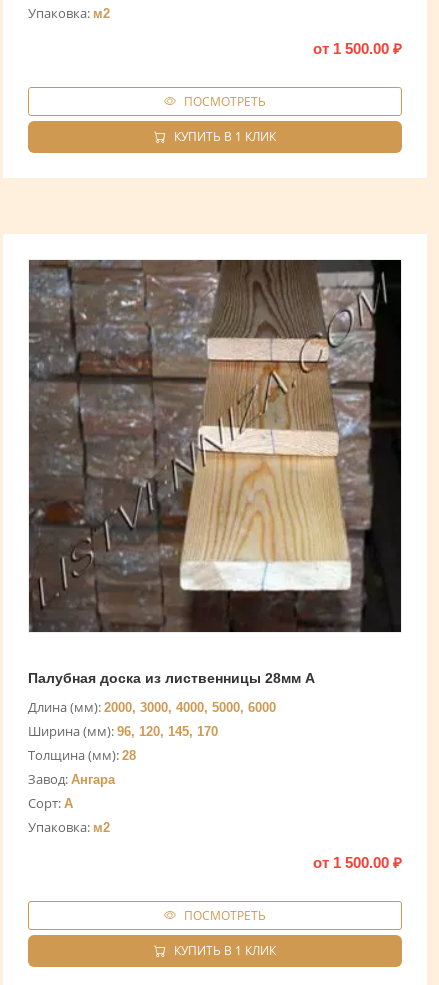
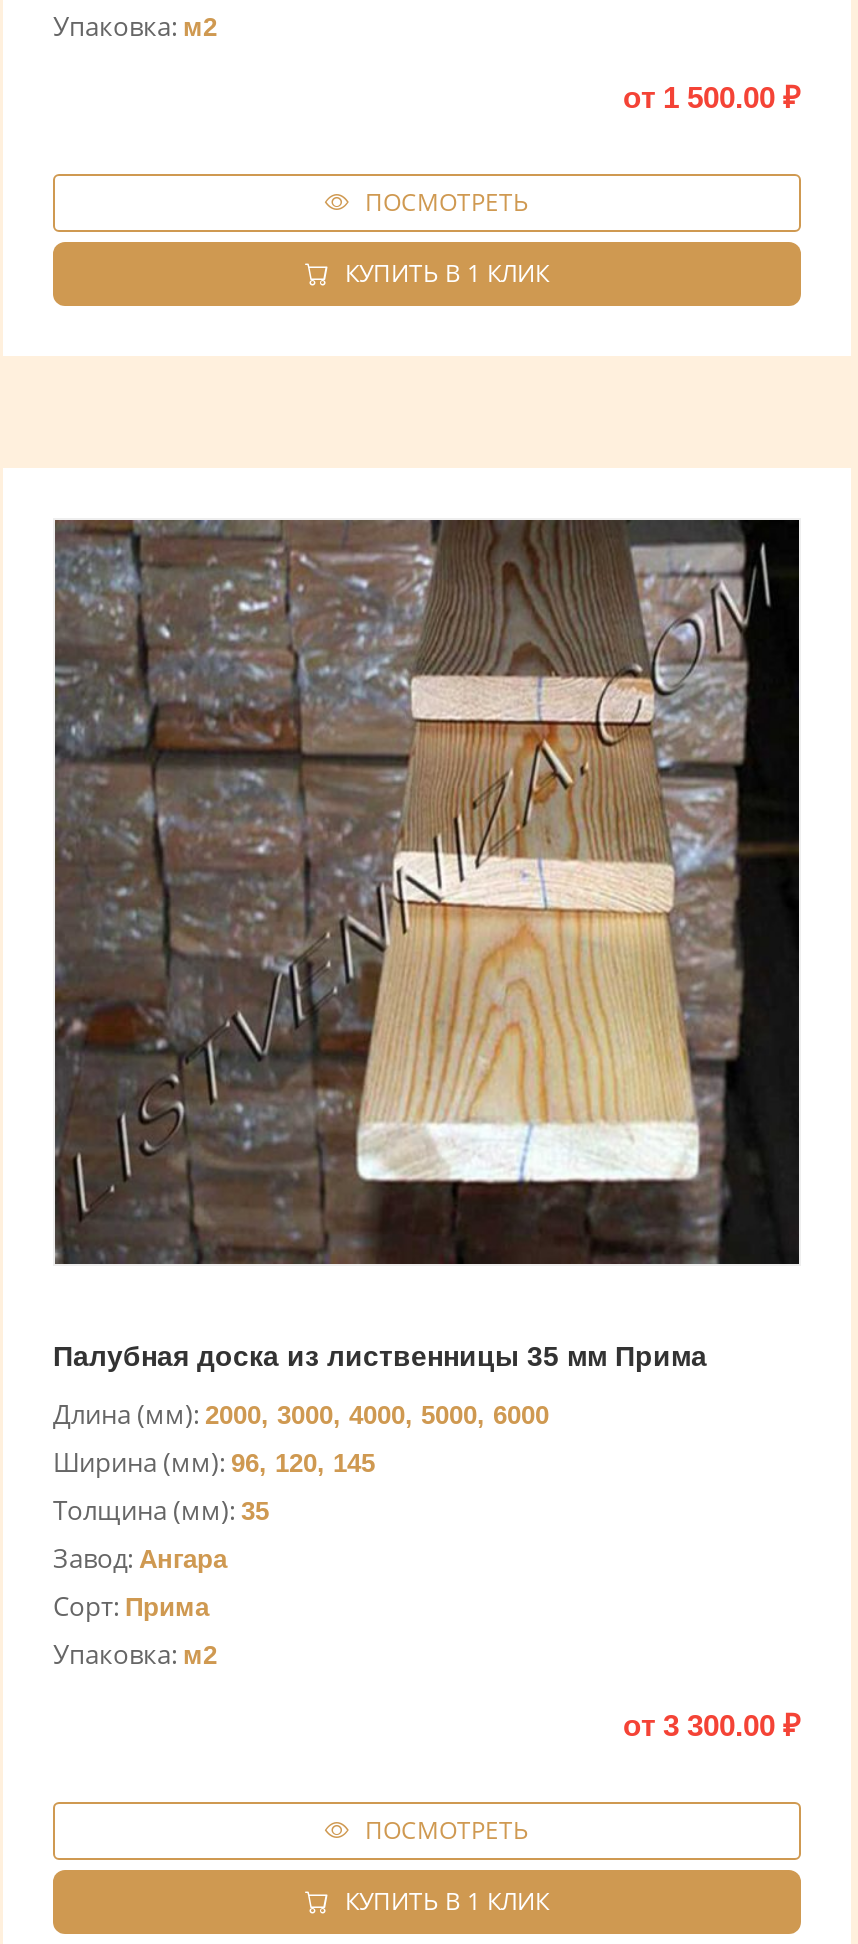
[28,670,315,686] Палубная доска из лиственницы 28мм А -> [53,1340,707,1372] Палубная доска из лиственницы 35 мм Прима
[28,722,218,764] Ширина (мм): 96, 120, 145, 170 | Толщина (мм): 28 -> [53,1444,375,1528] Ширина (мм): 96, 120, 145 | Толщина (мм): 35
[28,794,73,812] Сорт: A -> [53,1588,209,1624] Сорт: Прима
[313,854,402,871] от 1 500.00 ₽ -> [623,1708,801,1742] от 3 300.00 ₽

